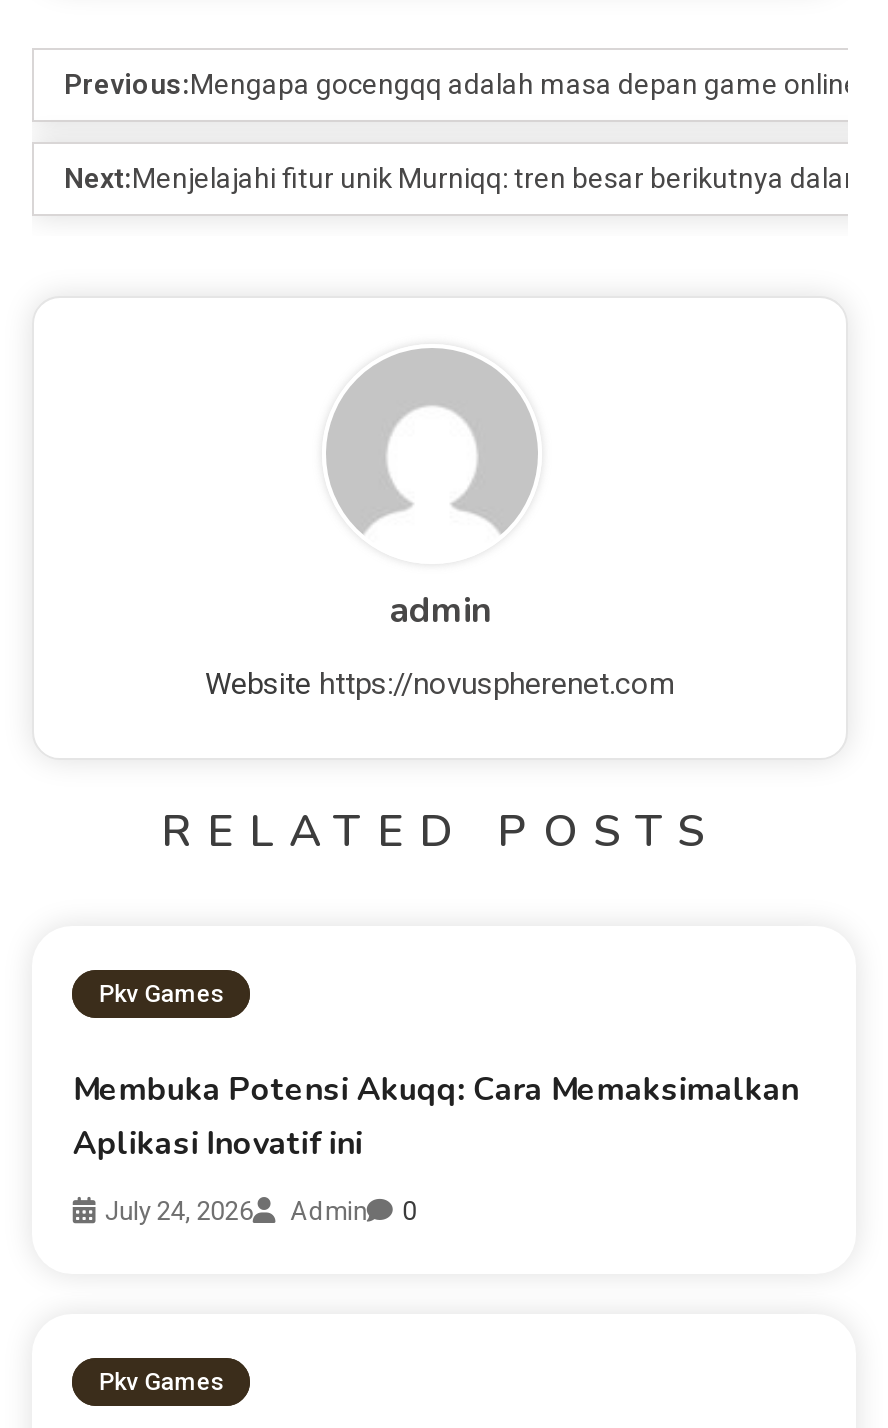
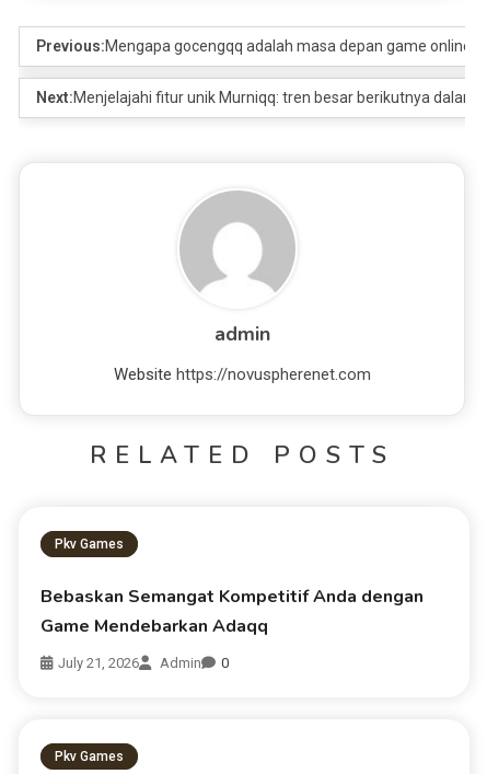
[73,1067,799,1165] Membuka Potensi Akuqq: Cara Memaksimalkan | Aplikasi Inovatif ini -> [41,584,424,638] Bebaskan Semangat Kompetitif Anda dengan | Game Mendebarkan Adaqq
[105,1195,417,1225] July 24, 2026 Admin 0 -> [58,654,229,671] July 21, 2026 Admin 0

